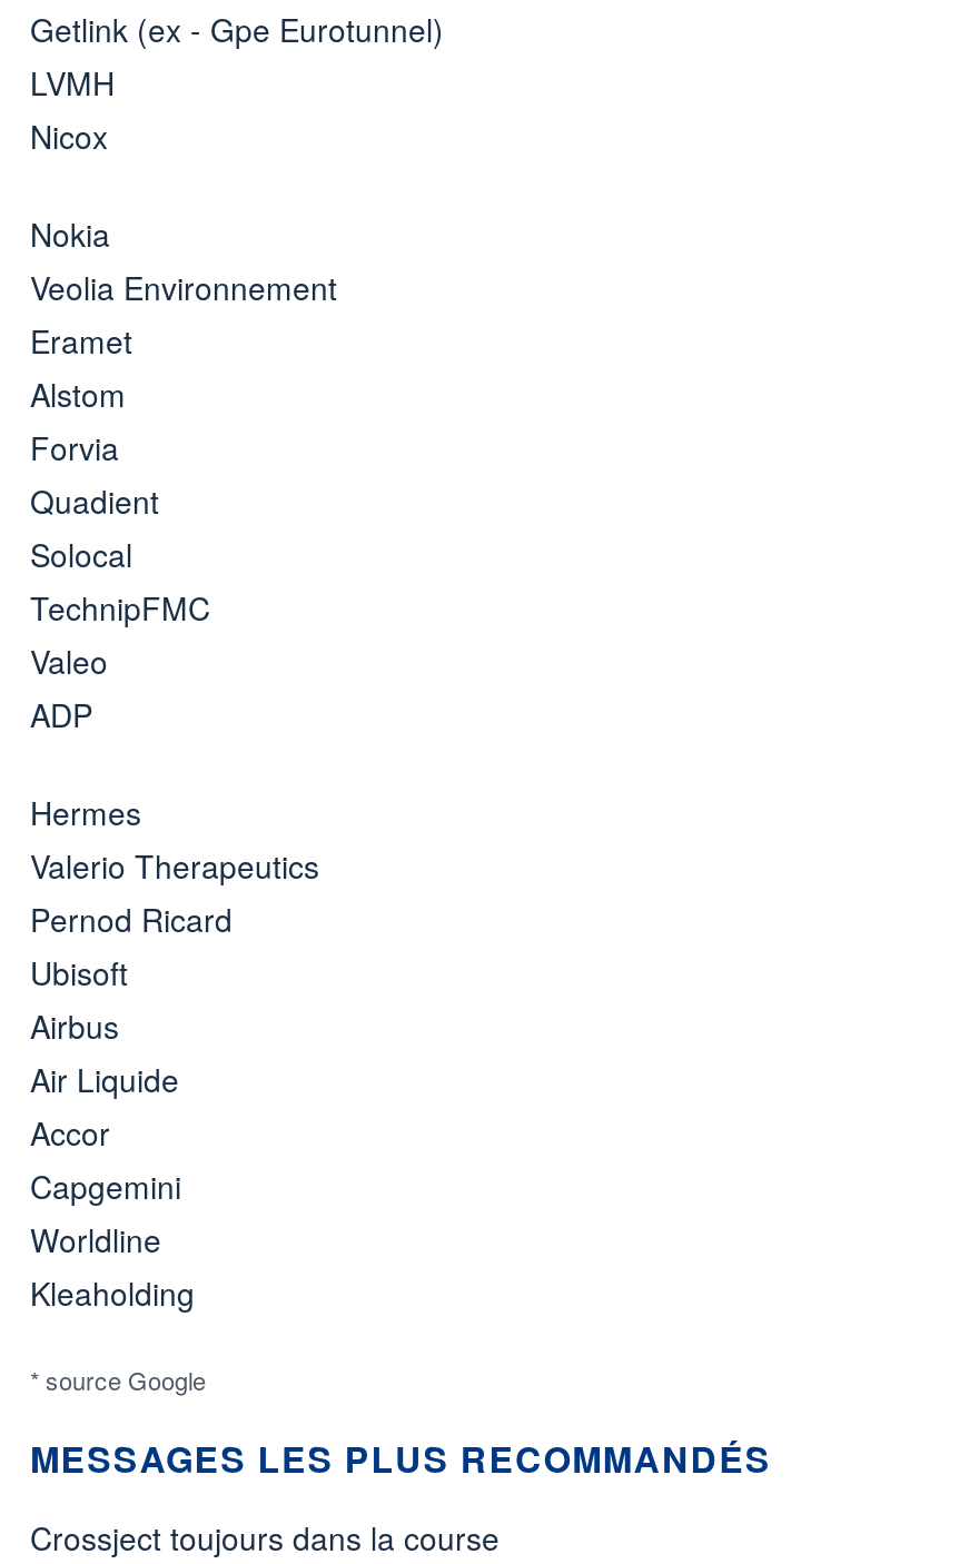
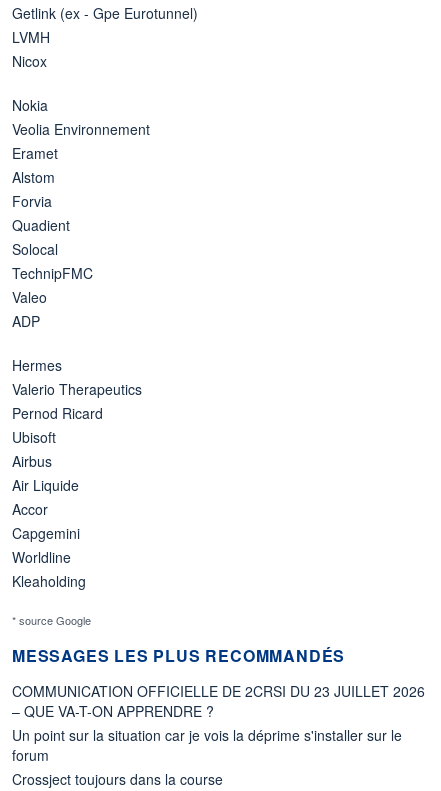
none -> [12,681,425,765] COMMUNICATION OFFICIELLE DE 2CRSI DU 23 JUILLET 2026 | – QUE VA-T-ON APPRENDRE ? | Un point sur la situation car je vois la déprime s'installer sur le | forum

